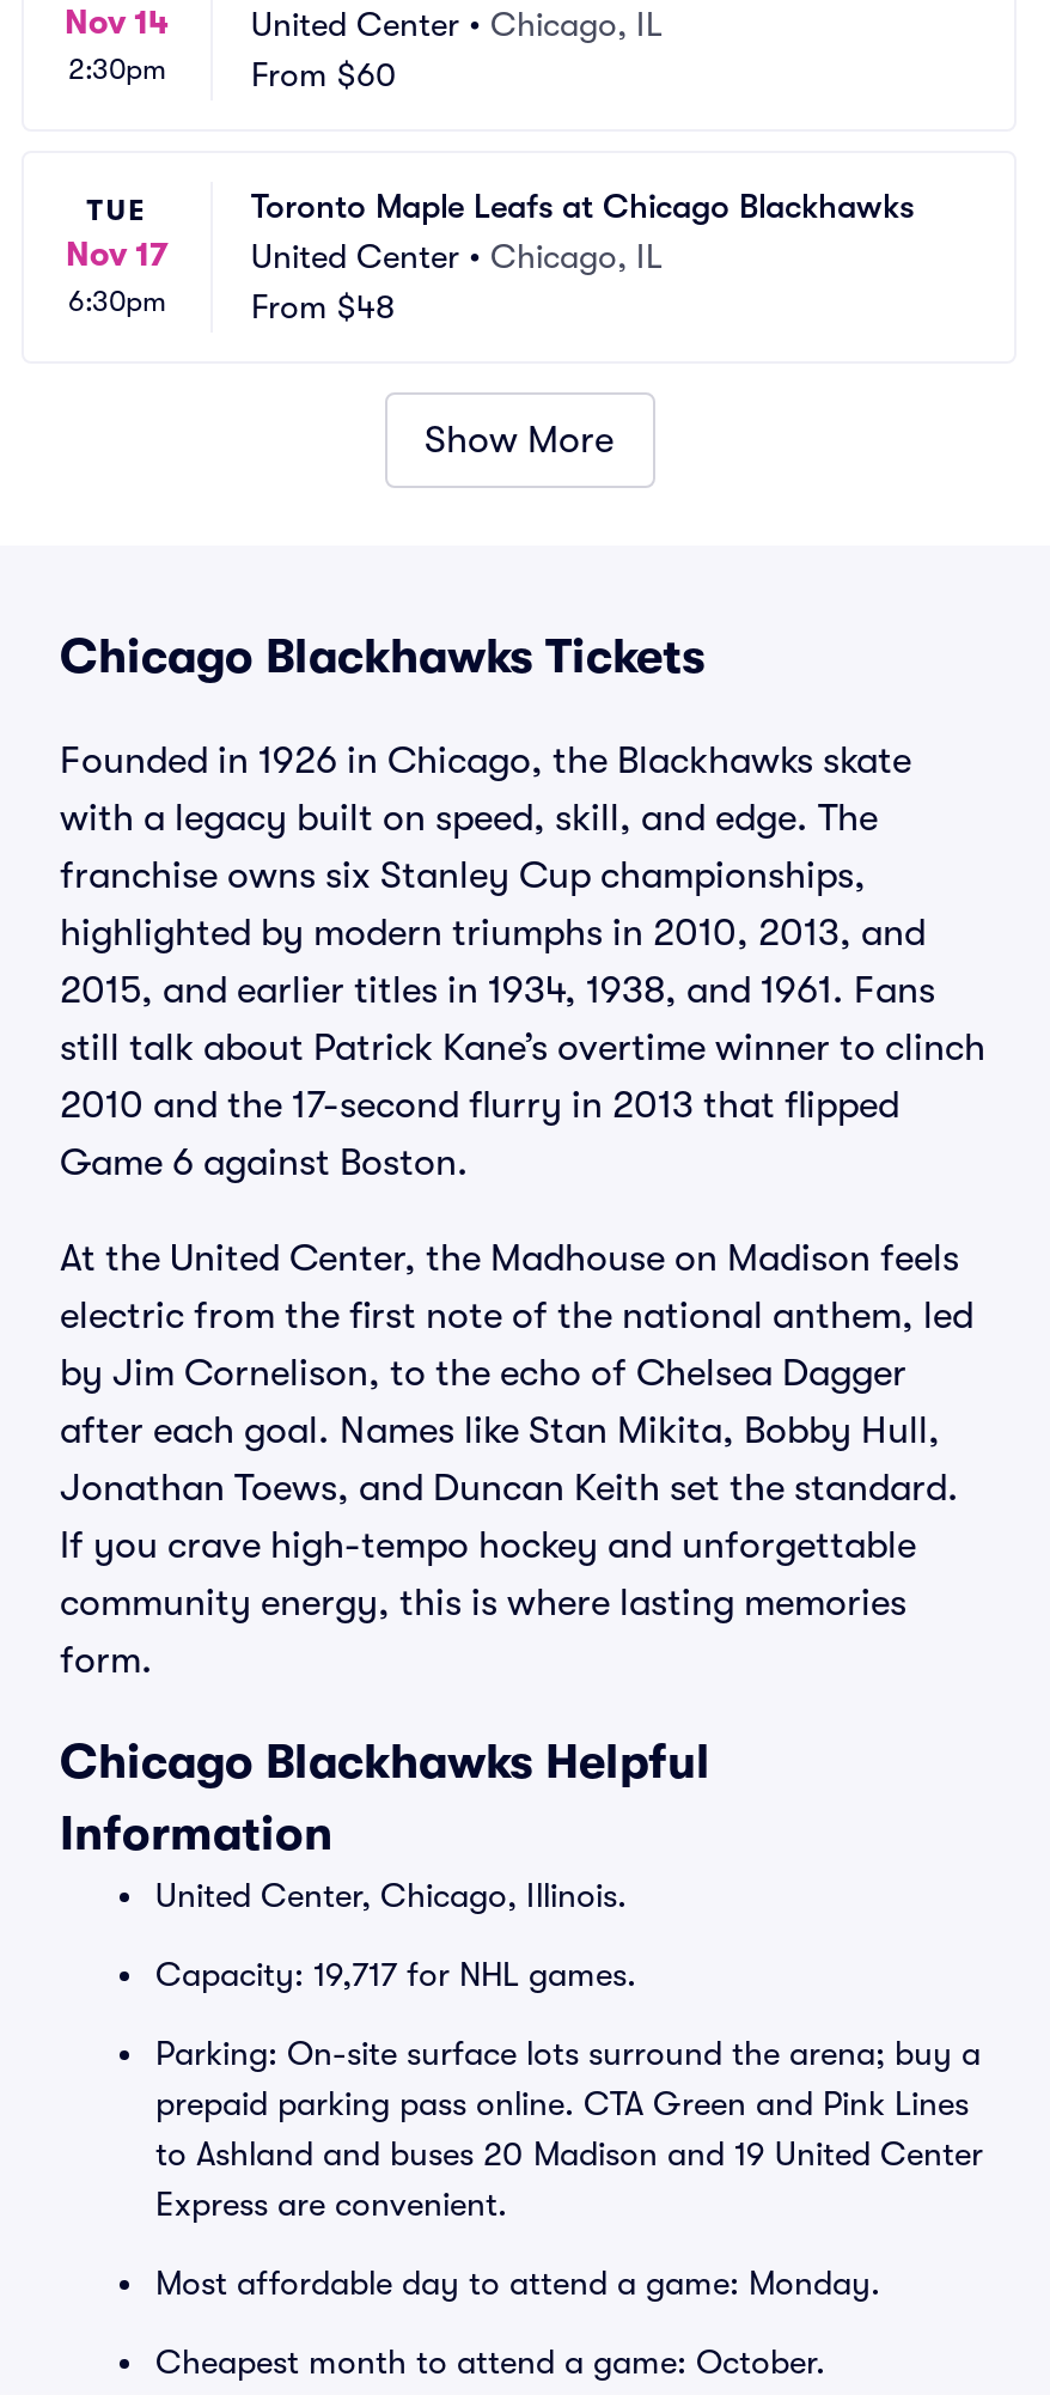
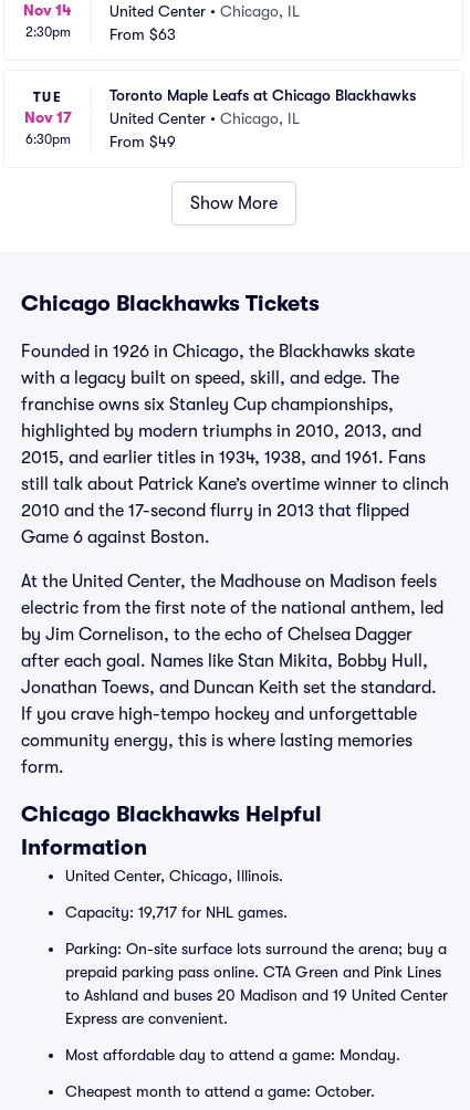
[251,55,397,93] From $60 -> [109,25,176,43] From $63
[251,287,395,325] From $48 -> [109,133,176,150] From $49

